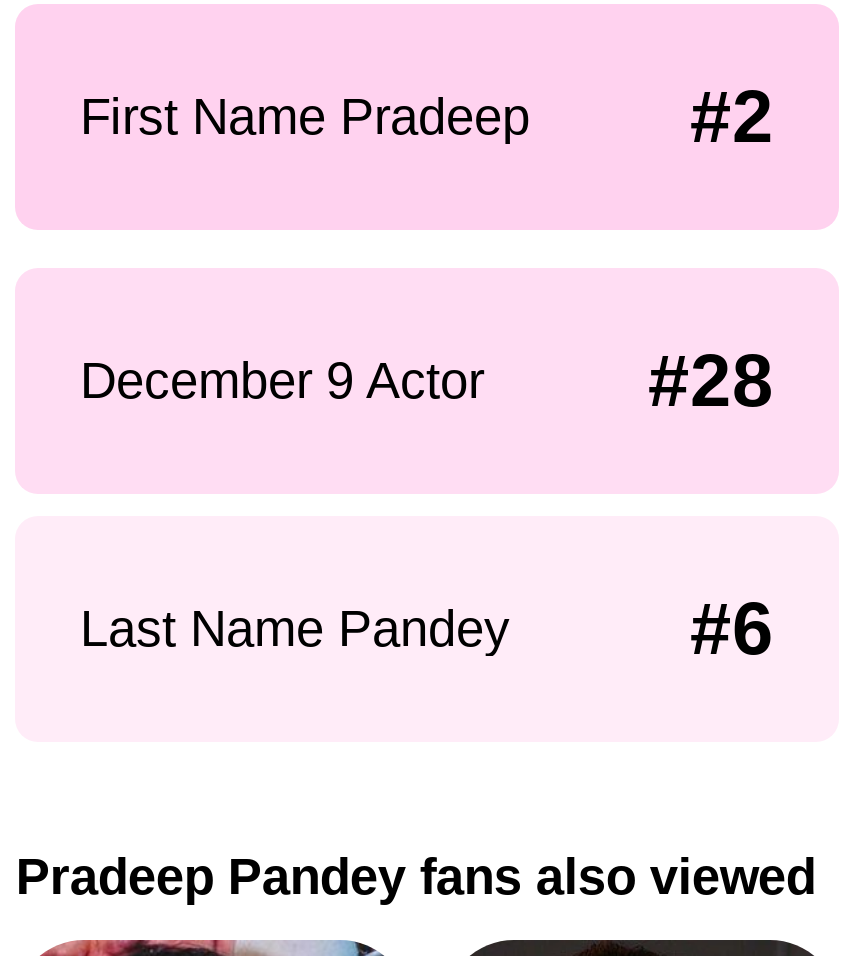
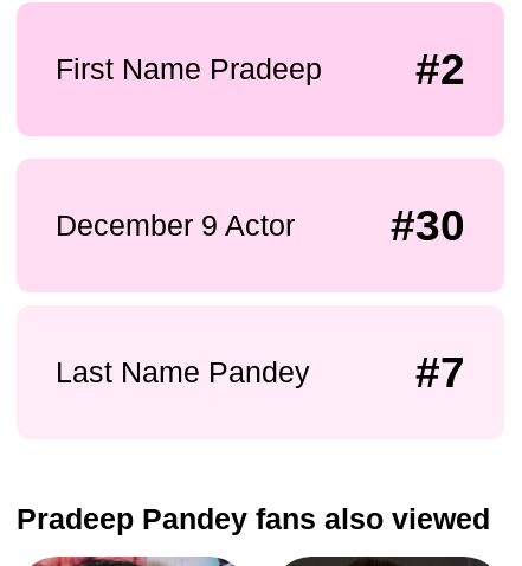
[648,340,774,422] #28 -> [391,201,466,250] #30
[690,589,774,671] #6 -> [416,348,466,397] #7

